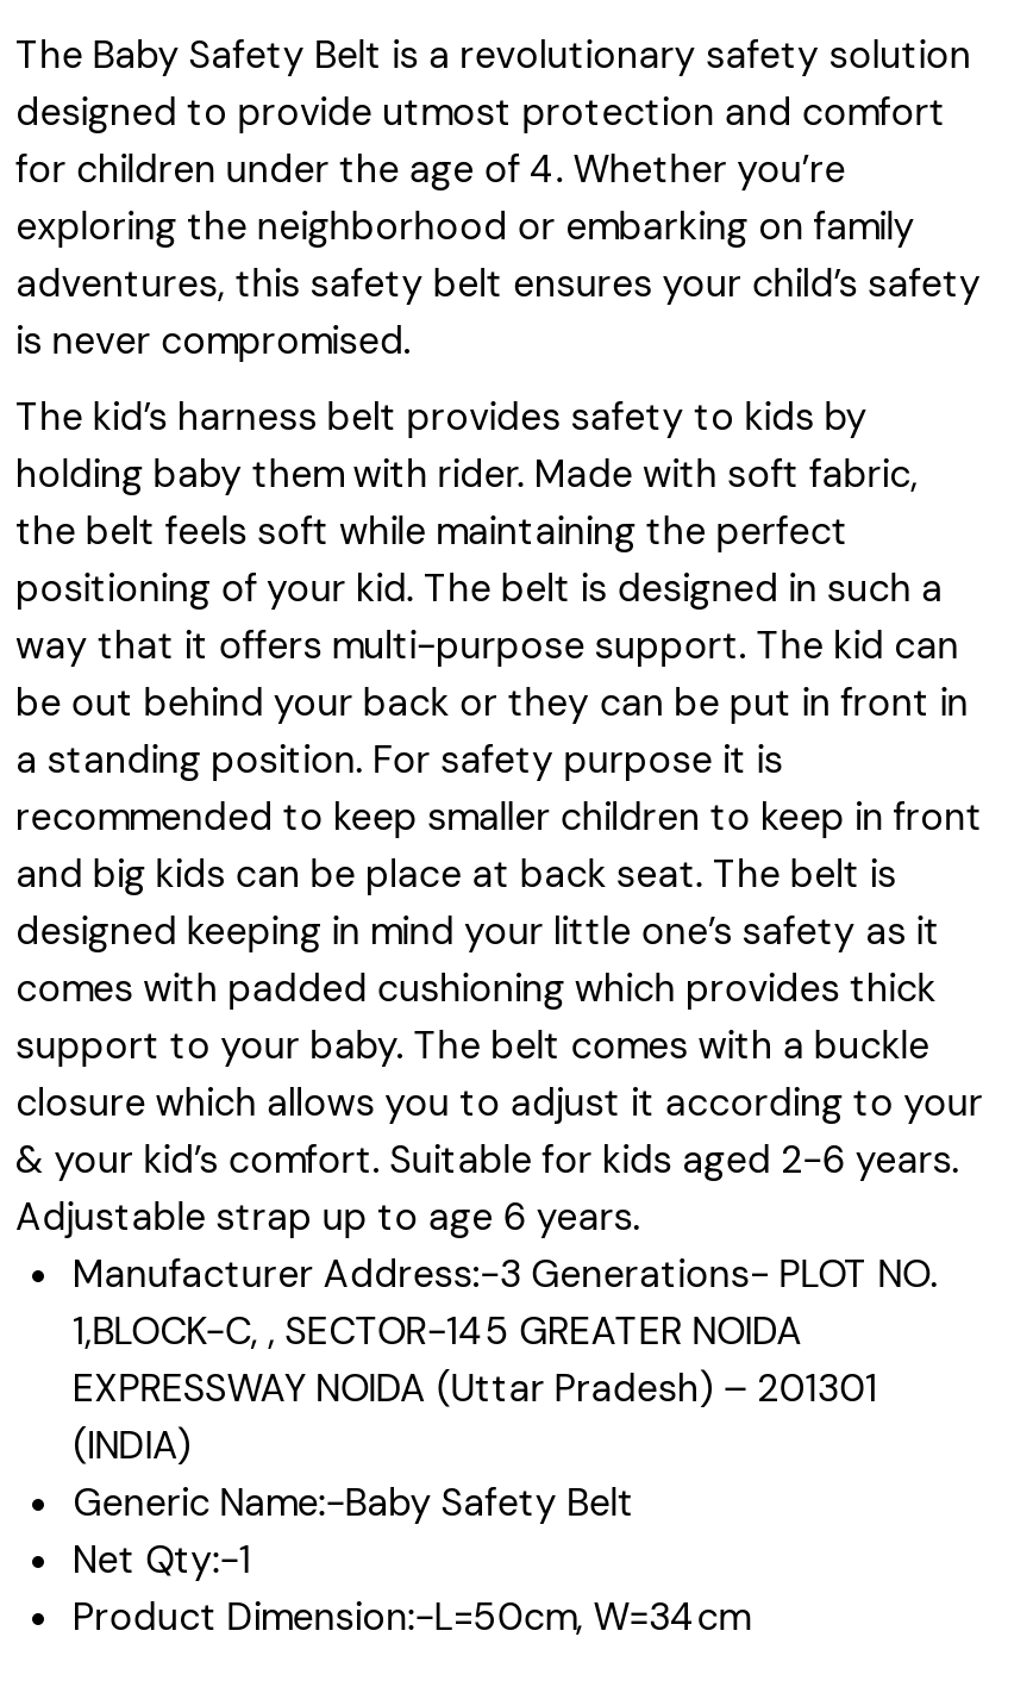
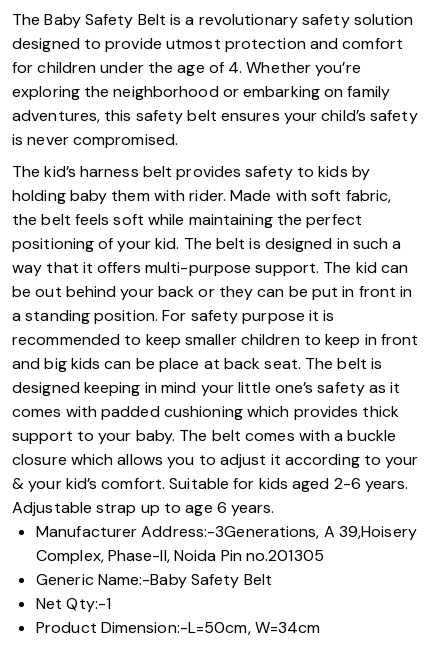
[73,1249,938,1470] Manufacturer Address:-3 Generations- PLOT NO. | 1,BLOCK-C, , SECTOR-145 GREATER NOIDA | EXPRESSWAY NOIDA (Uttar Pradesh) – 201301 | (INDIA) -> [36,521,417,566] Manufacturer Address:-3Generations, A 39,Hoisery | Complex, Phase-II, Noida Pin no.201305

